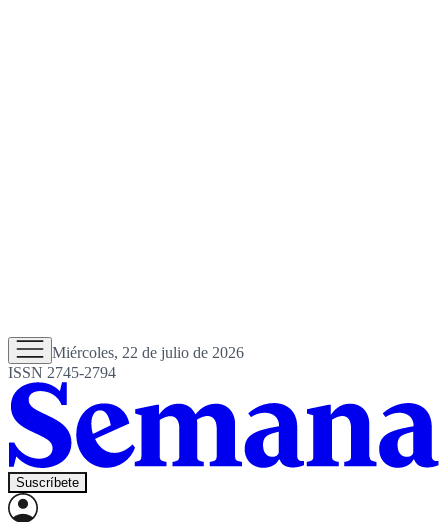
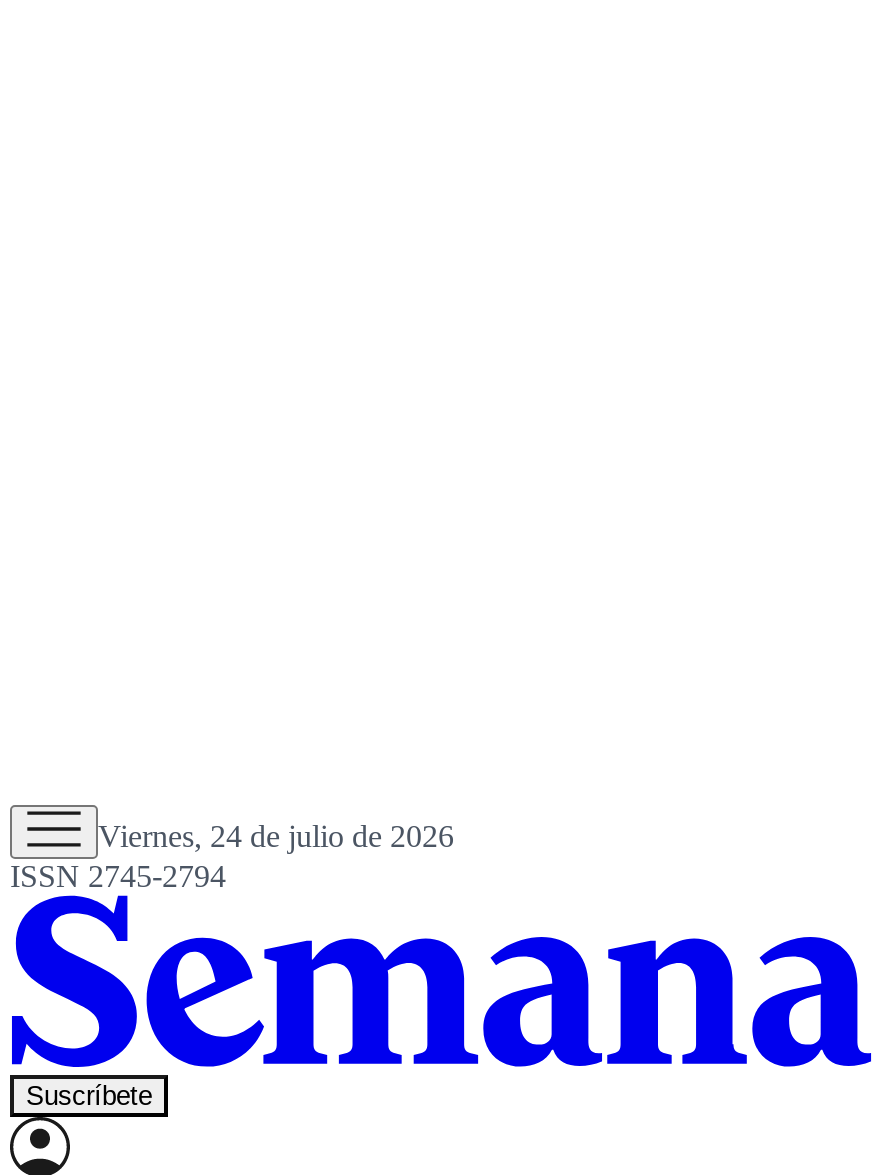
[52,344,244,361] Miércoles, 22 de julio de 2026 -> [98,819,454,853] Viernes, 24 de julio de 2026

